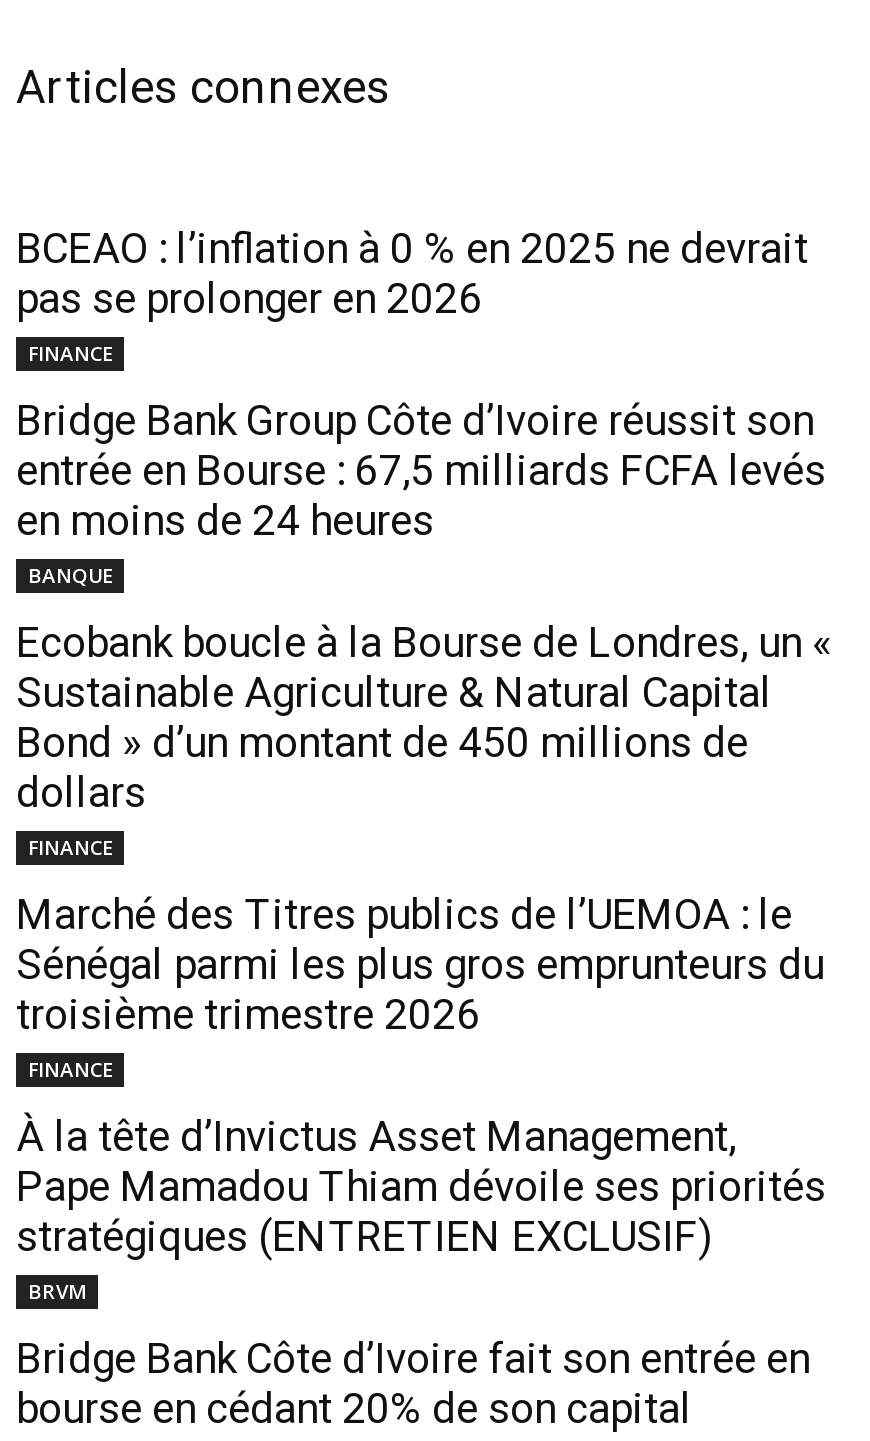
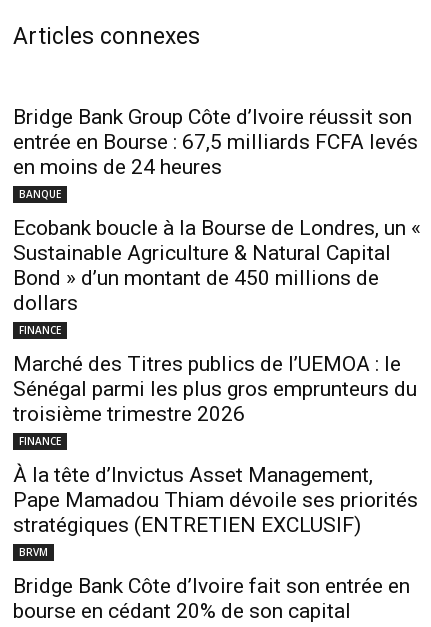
[16,224,808,366] BCEAO : l’inflation à 0 % en 2025 ne devrait | pas se prolonger en 2026 | FINANCE -> none

